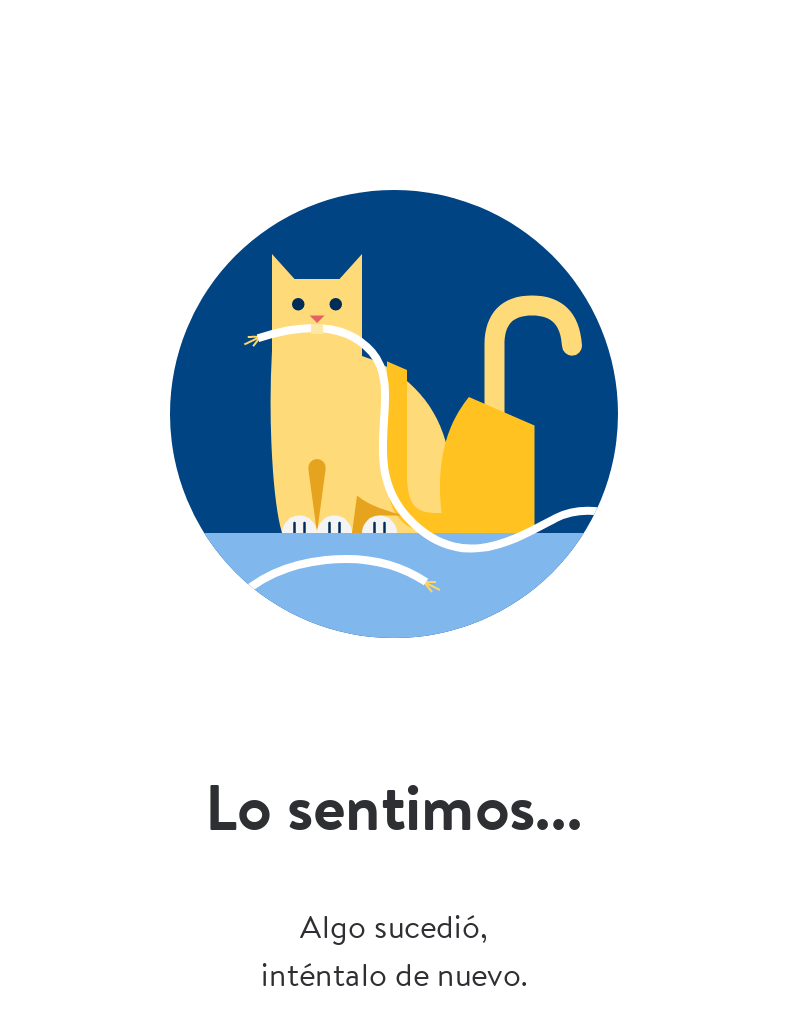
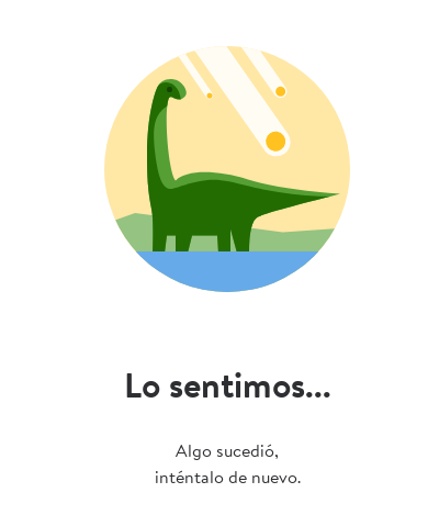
[168,188,620,594] [image] -> [104,46,350,267] [image]

